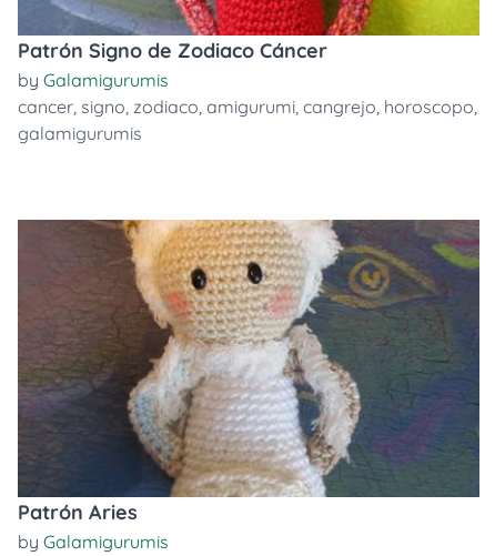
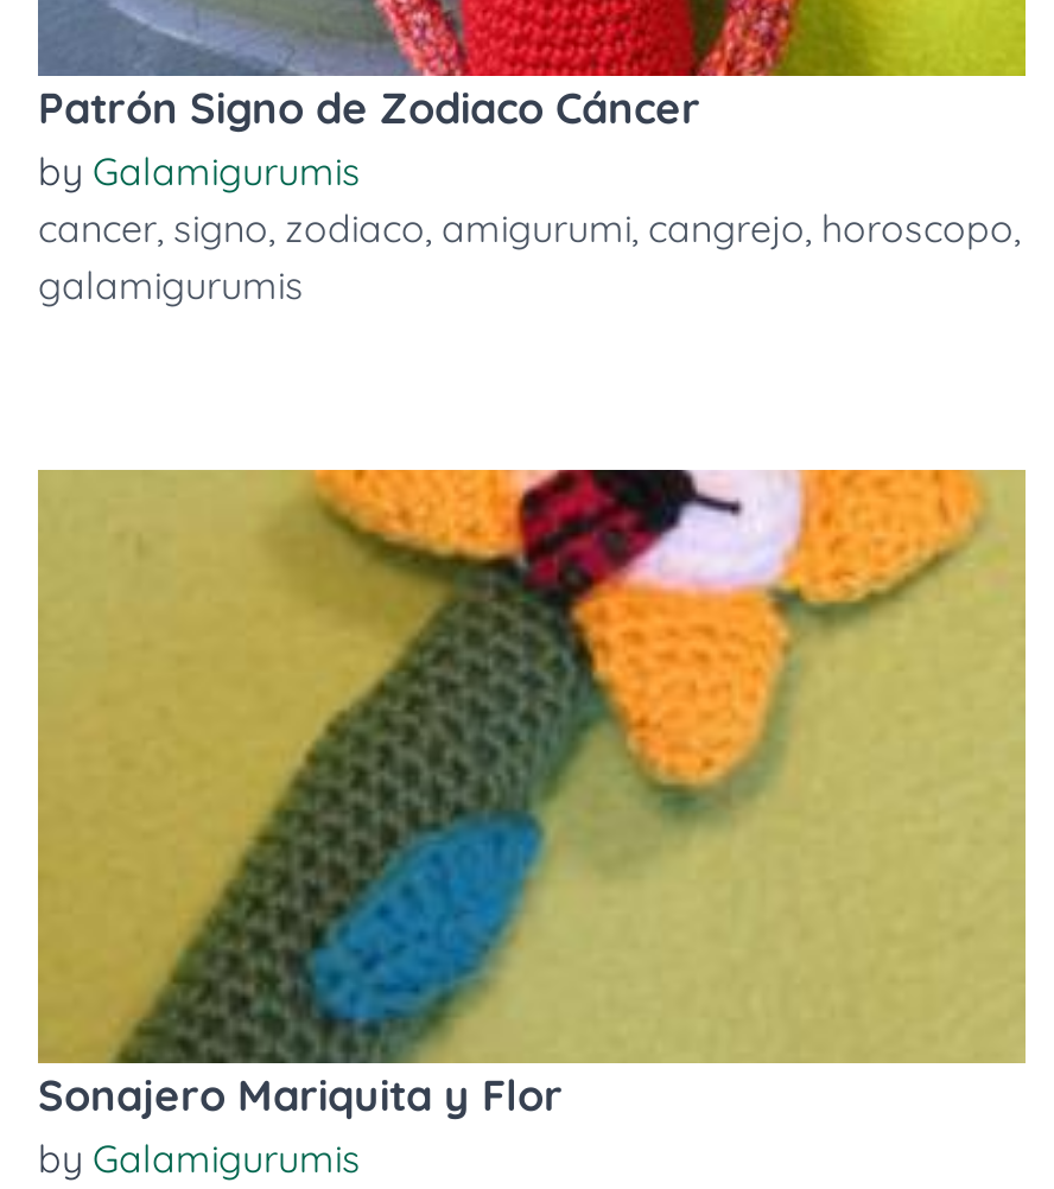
[17,219,481,525] [image] | Patrón Aries -> [36,468,1028,1123] [image] | Sonajero Mariquita y Flor

